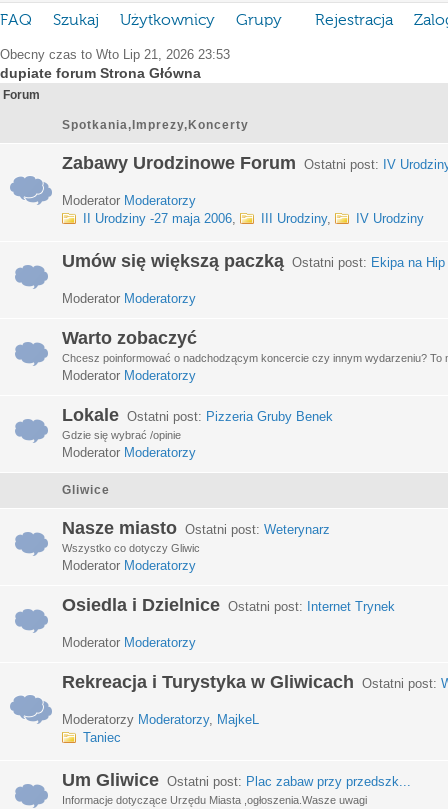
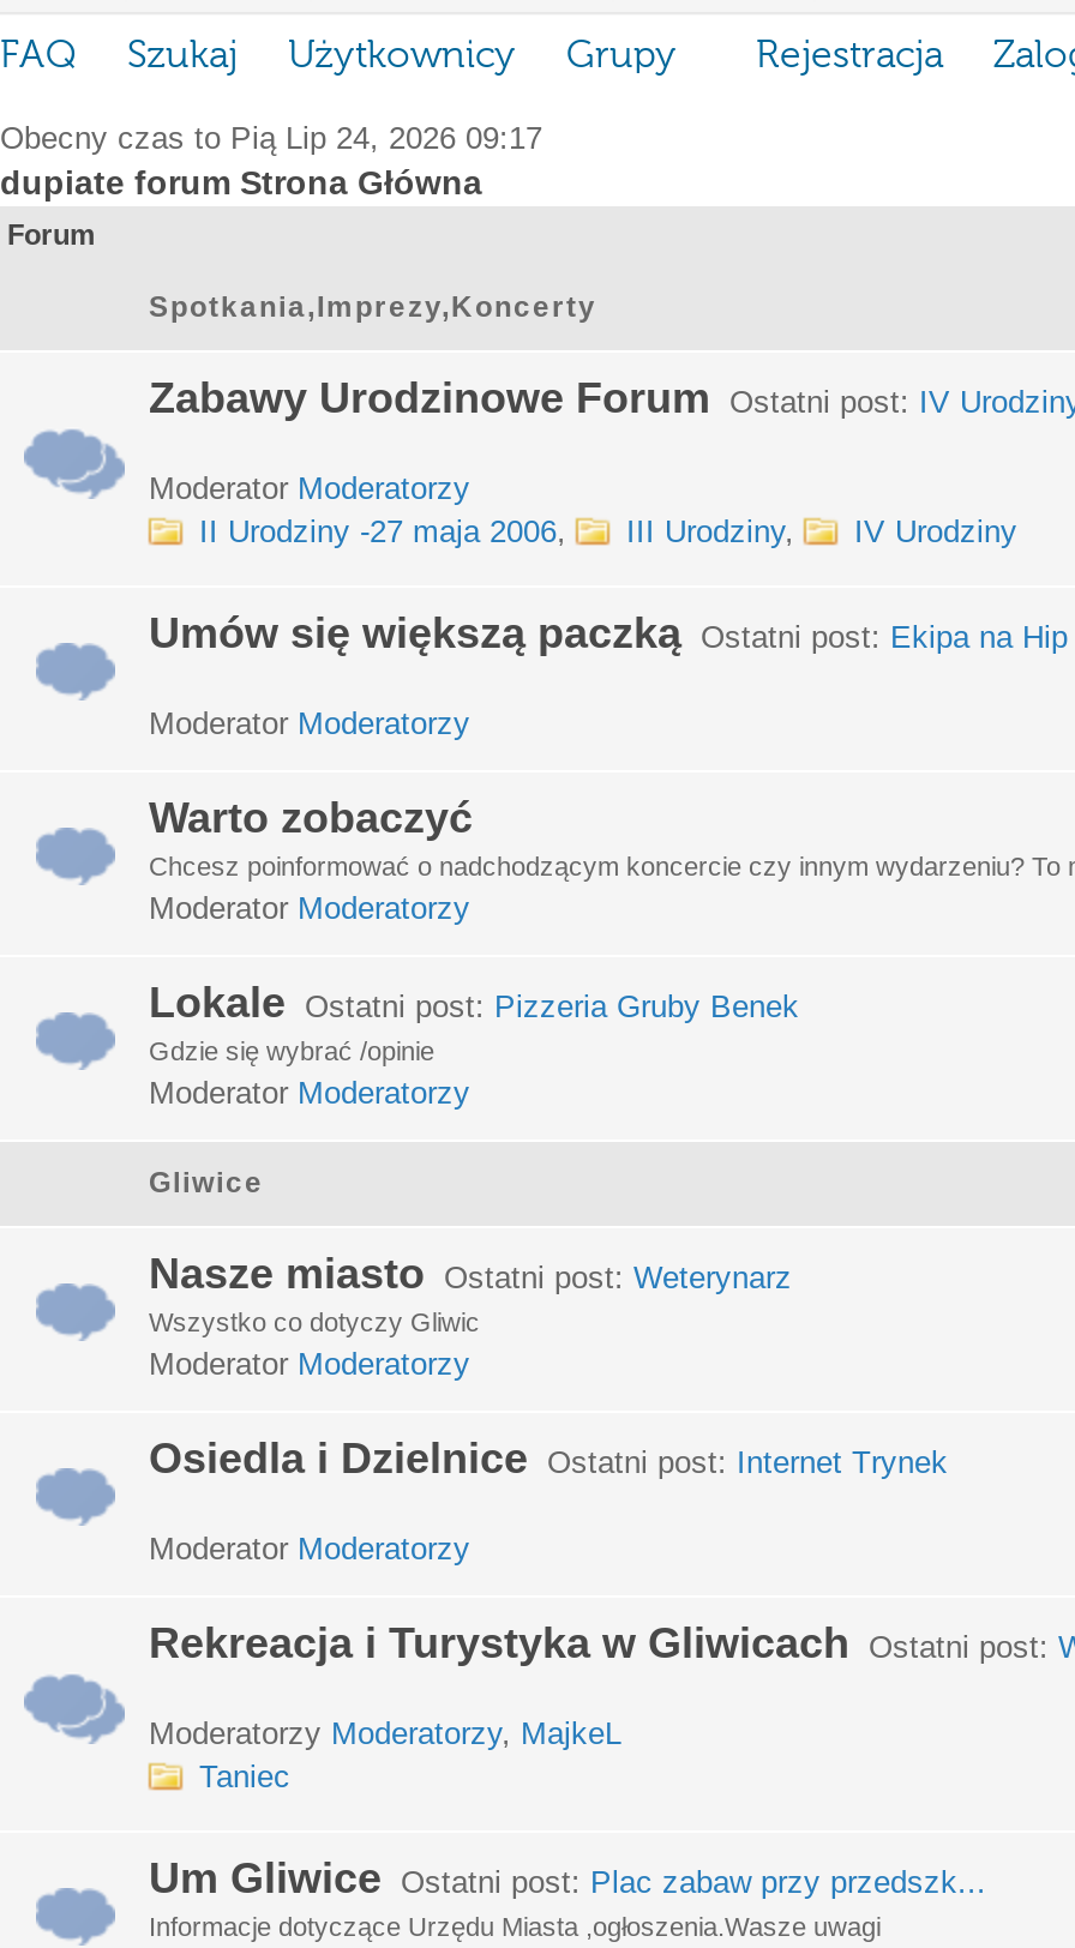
[0,47,230,62] Obecny czas to Wto Lip 21, 2026 23:53 -> [0,120,542,156] Obecny czas to Pią Lip 24, 2026 09:17

